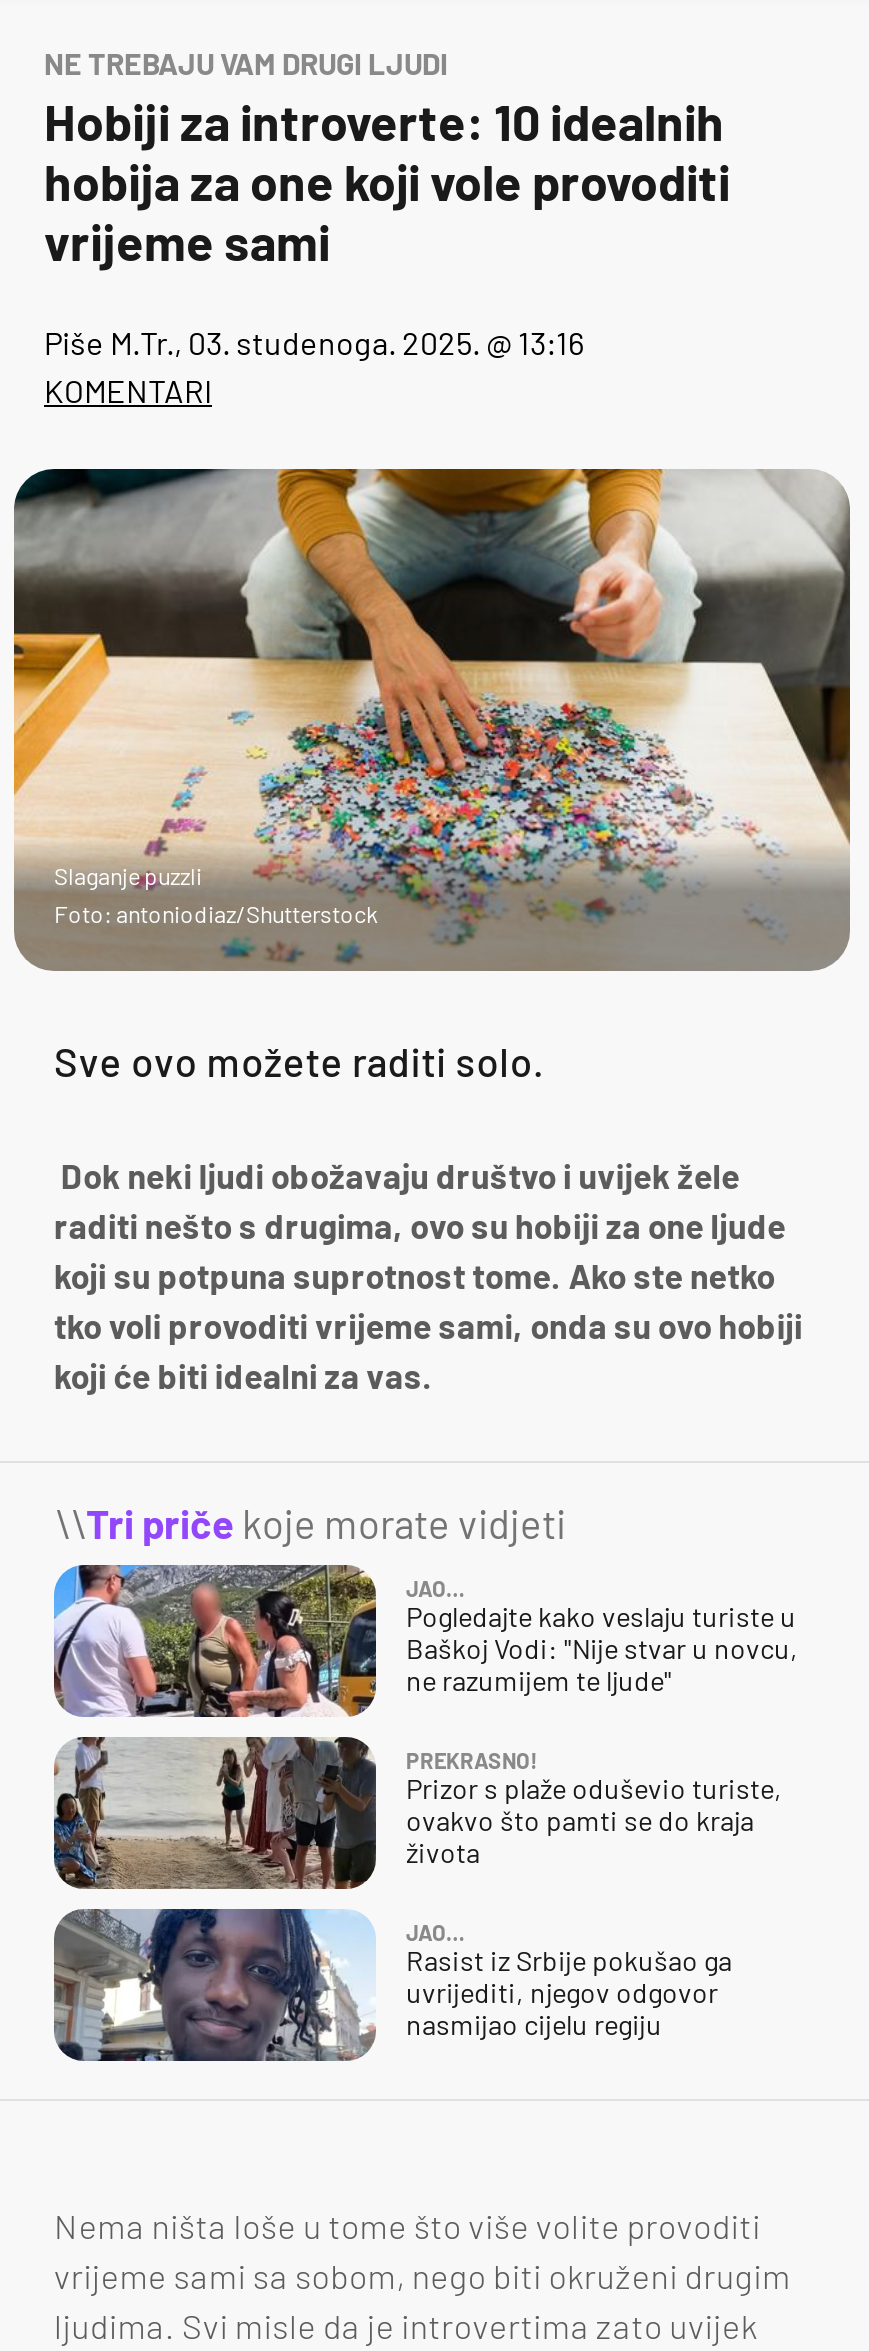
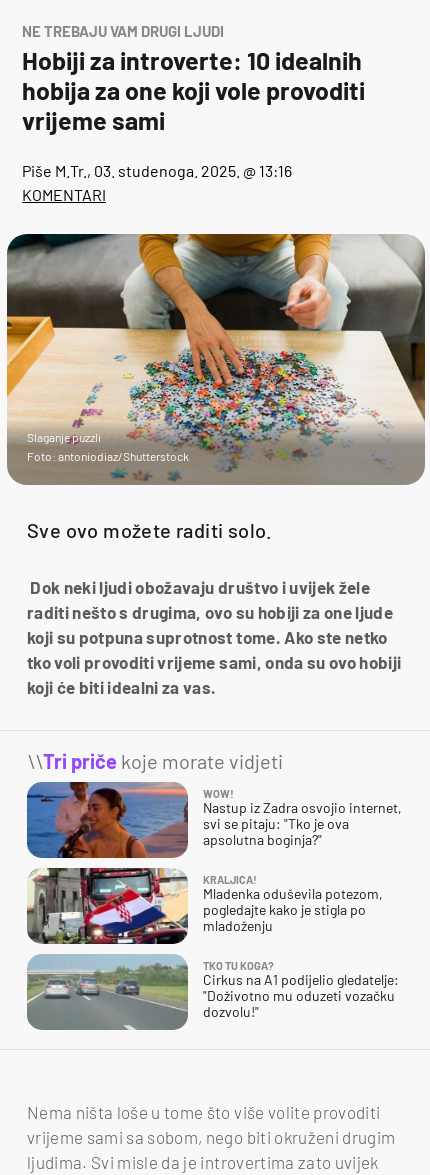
[52,1563,798,1719] [image] | JAO… | Pogledajte kako veslaju turiste u | Baškoj Vodi: "Nije stvar u novcu, | ne razumijem te ljude" -> [26,781,402,859] [image] | WOW! | Nastup iz Zadra osvojio internet, | svi se pitaju: "Tko je ova | apsolutna boginja?"
[52,1735,782,1891] [image] | PREKRASNO! | Prizor s plaže oduševio turiste, | ovakvo što pamti se do kraja | života -> [26,867,383,945] [image] | KRALJICA! | Mladenka oduševila potezom, | pogledajte kako je stigla po | mladoženju
[54,1909,732,2063] [image] | JAO… | Rasist iz Srbije pokušao ga | uvrijediti, njegov odgovor | nasmijao cijelu regiju -> [27,954,399,1031] [image] | TKO TU KOGA? | Cirkus na A1 podijelio gledatelje: | "Doživotno mu oduzeti vozačku | dozvolu!"

